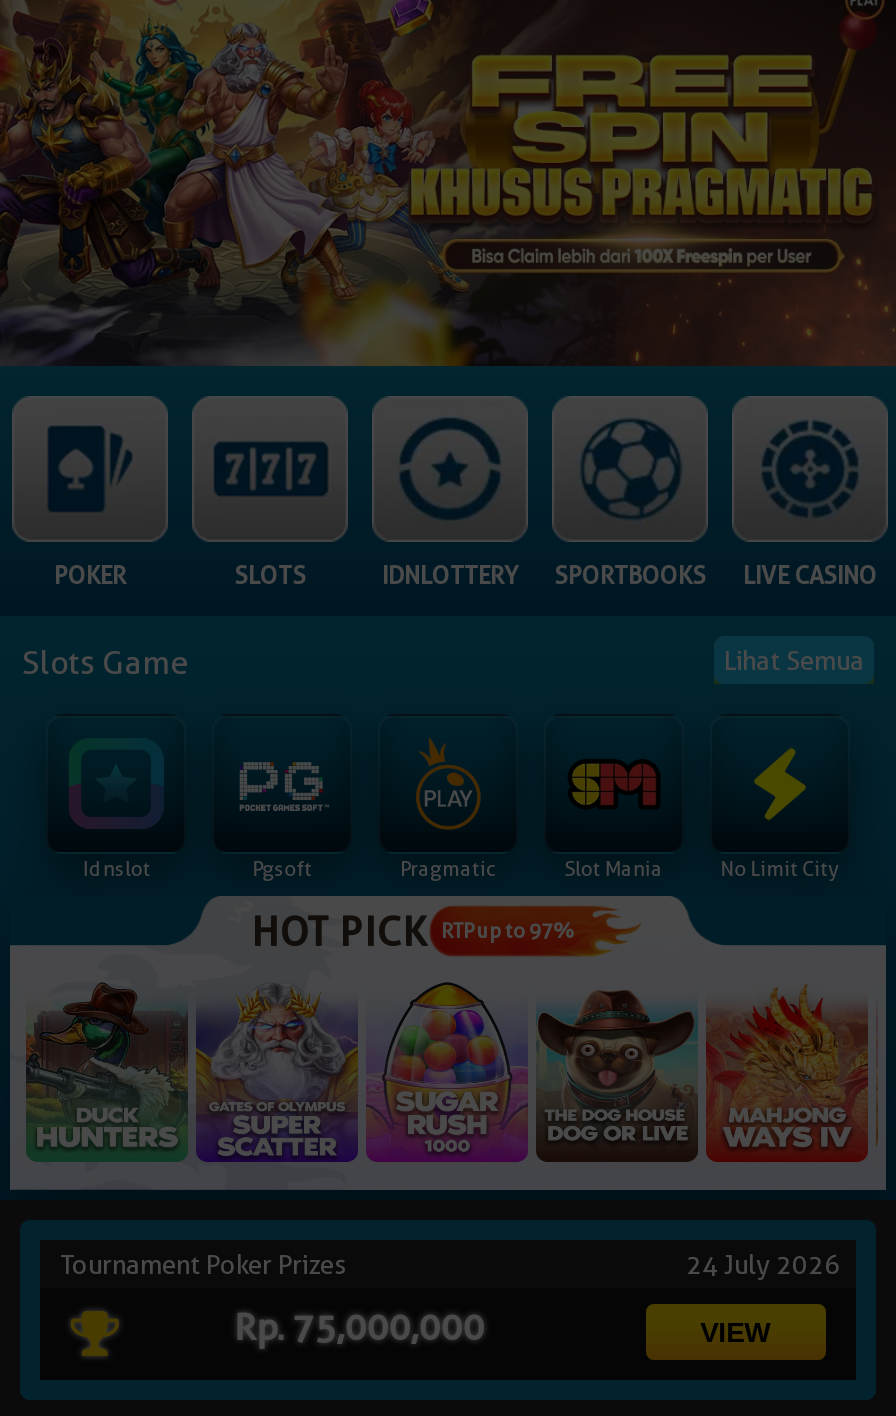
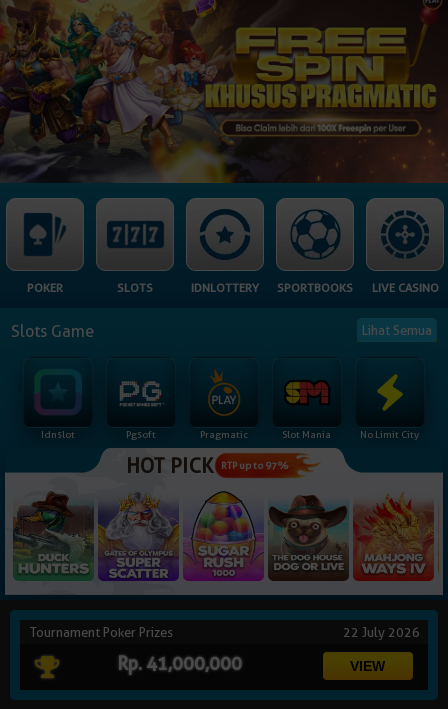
[686,1249,846,1281] 24 July 2026 -> [343,624,423,640] 22 July 2026
[234,1307,484,1349] Rp. 75,000,000 -> [117,653,242,674] Rp. 41,000,000

